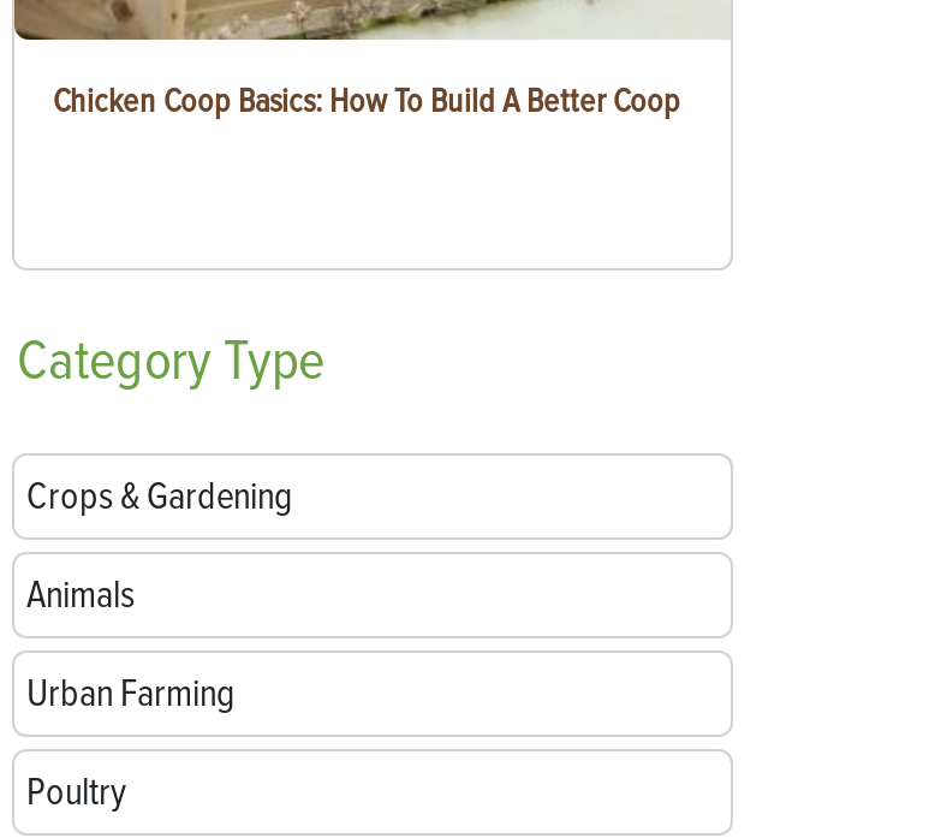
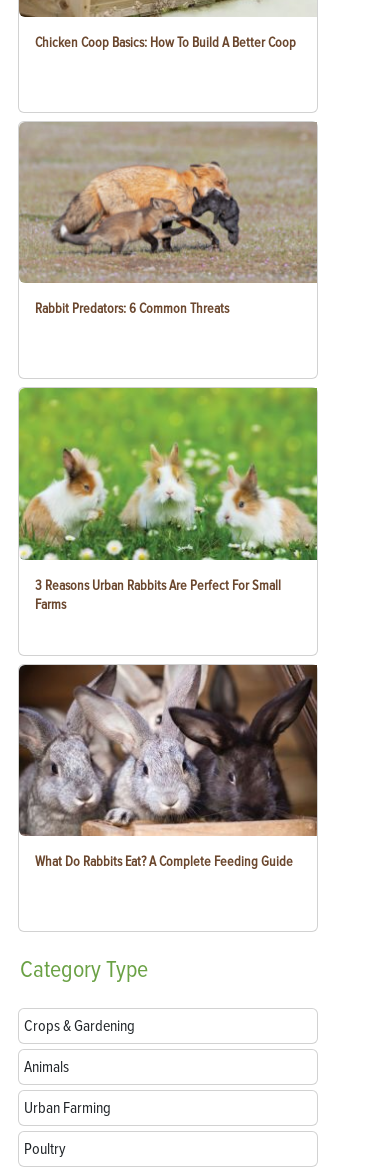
none -> [18,387,318,613] [image] | 3 Reasons Urban Rabbits Are Perfect For Small | Farms
none -> [18,664,318,870] [image] | What Do Rabbits Eat? A Complete Feeding Guide
none -> [19,121,317,317] [image] | Rabbit Predators: 6 Common Threats

